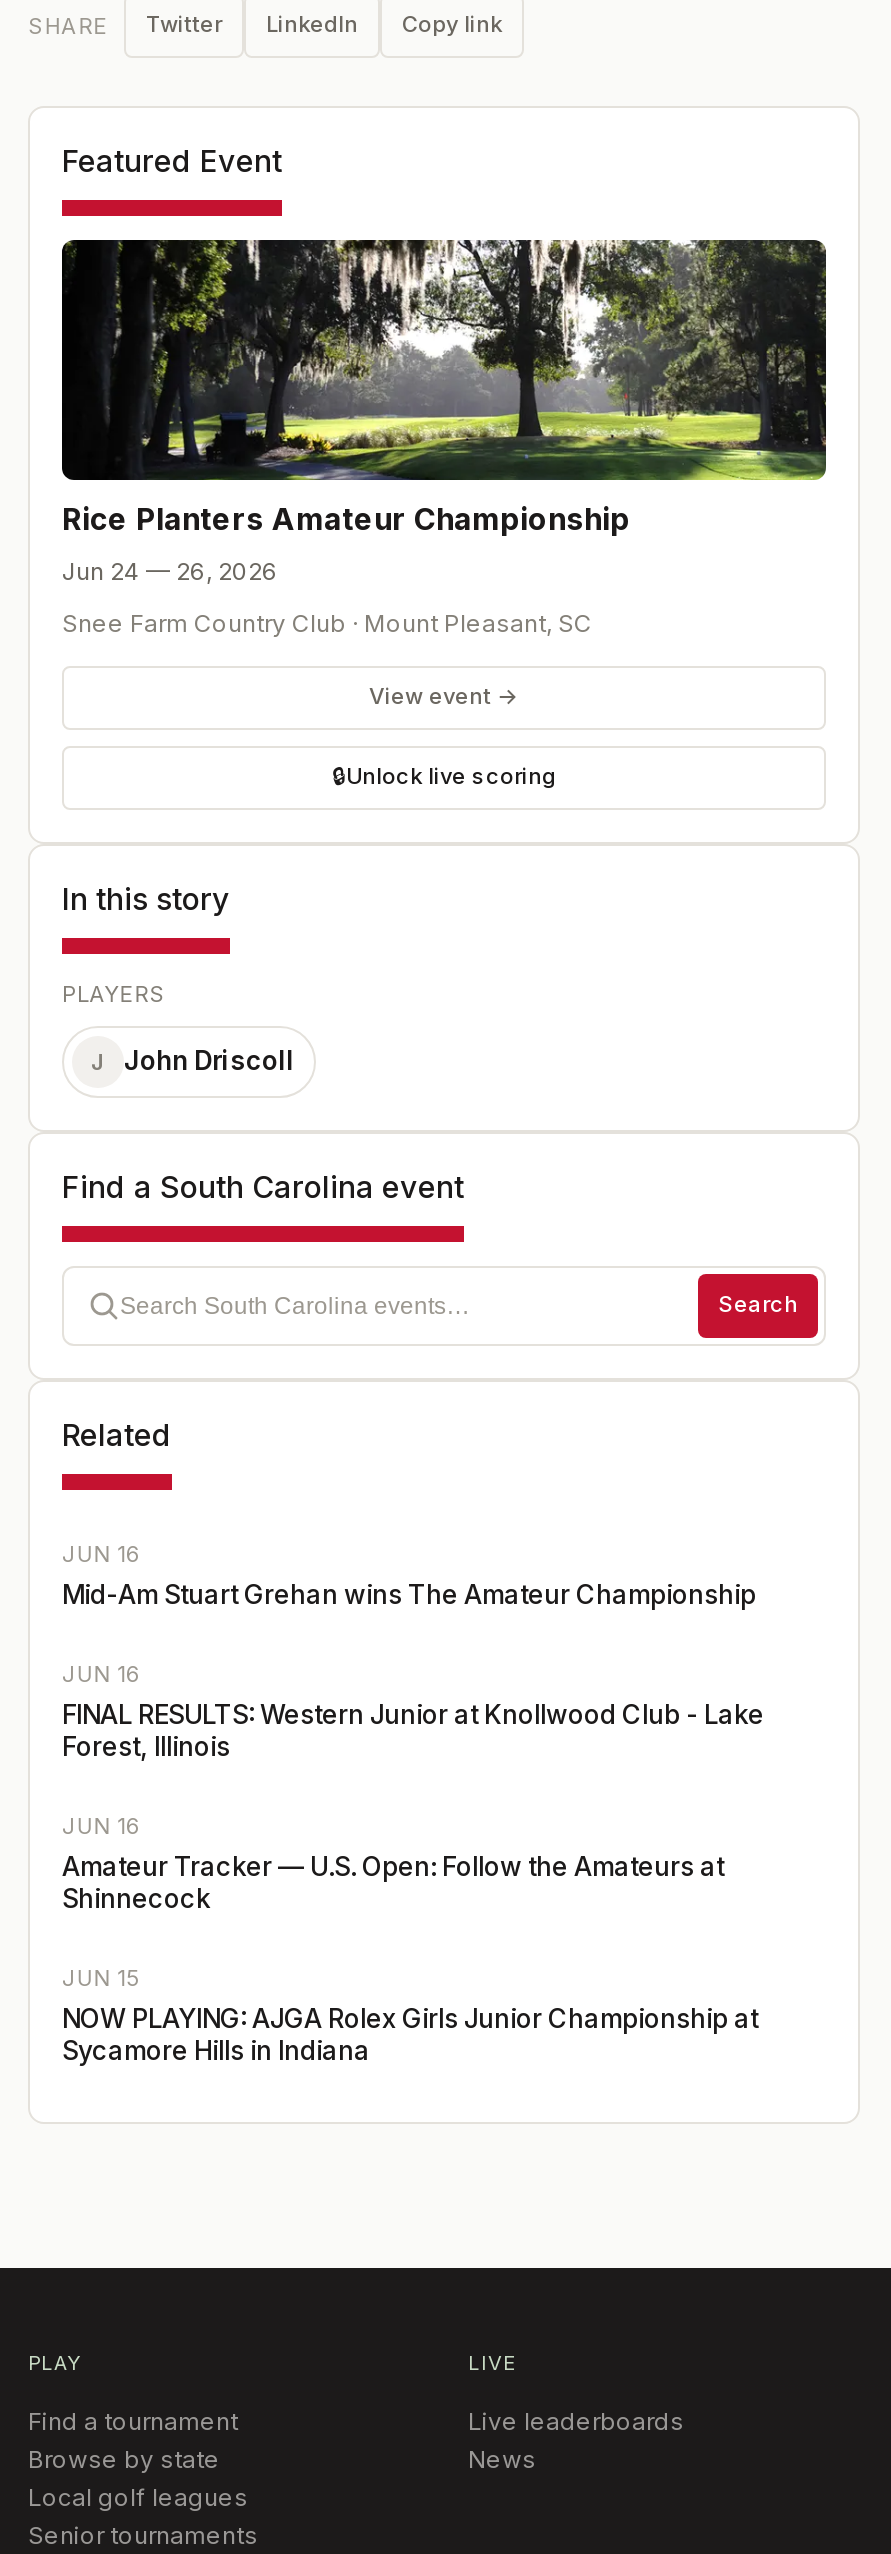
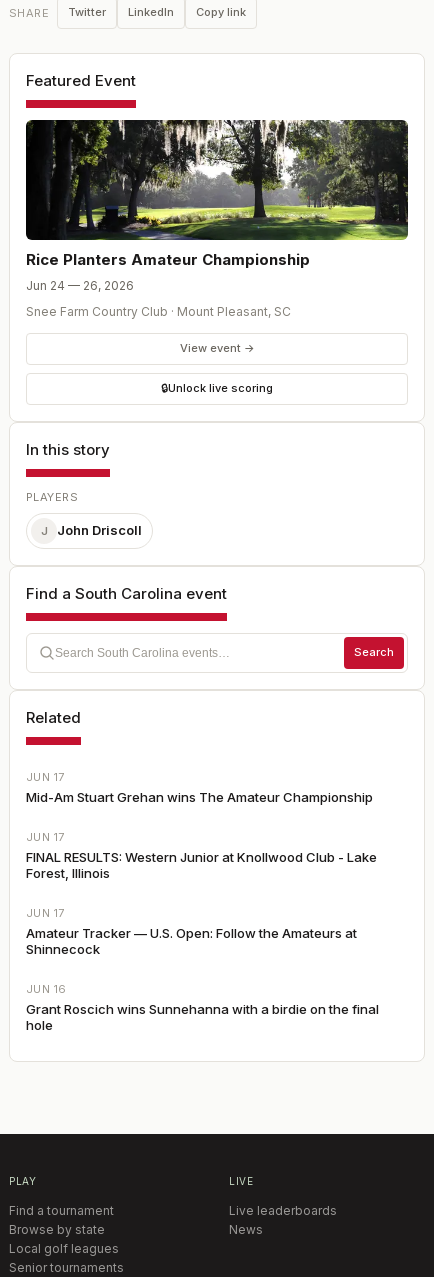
[62,1539,143,1567] JUN 16 -> [26,770,64,784] JUN 17
[62,1659,143,1687] JUN 16 -> [26,830,64,844] JUN 17
[62,1811,143,1839] JUN 16 -> [26,906,64,920] JUN 17
[62,1963,758,2065] JUN 15 | NOW PLAYING: AJGA Rolex Girls Junior Championship at | Sycamore Hills in Indiana -> [26,982,379,1033] JUN 16 | Grant Roscich wins Sunnehanna with a birdie on the final | hole

